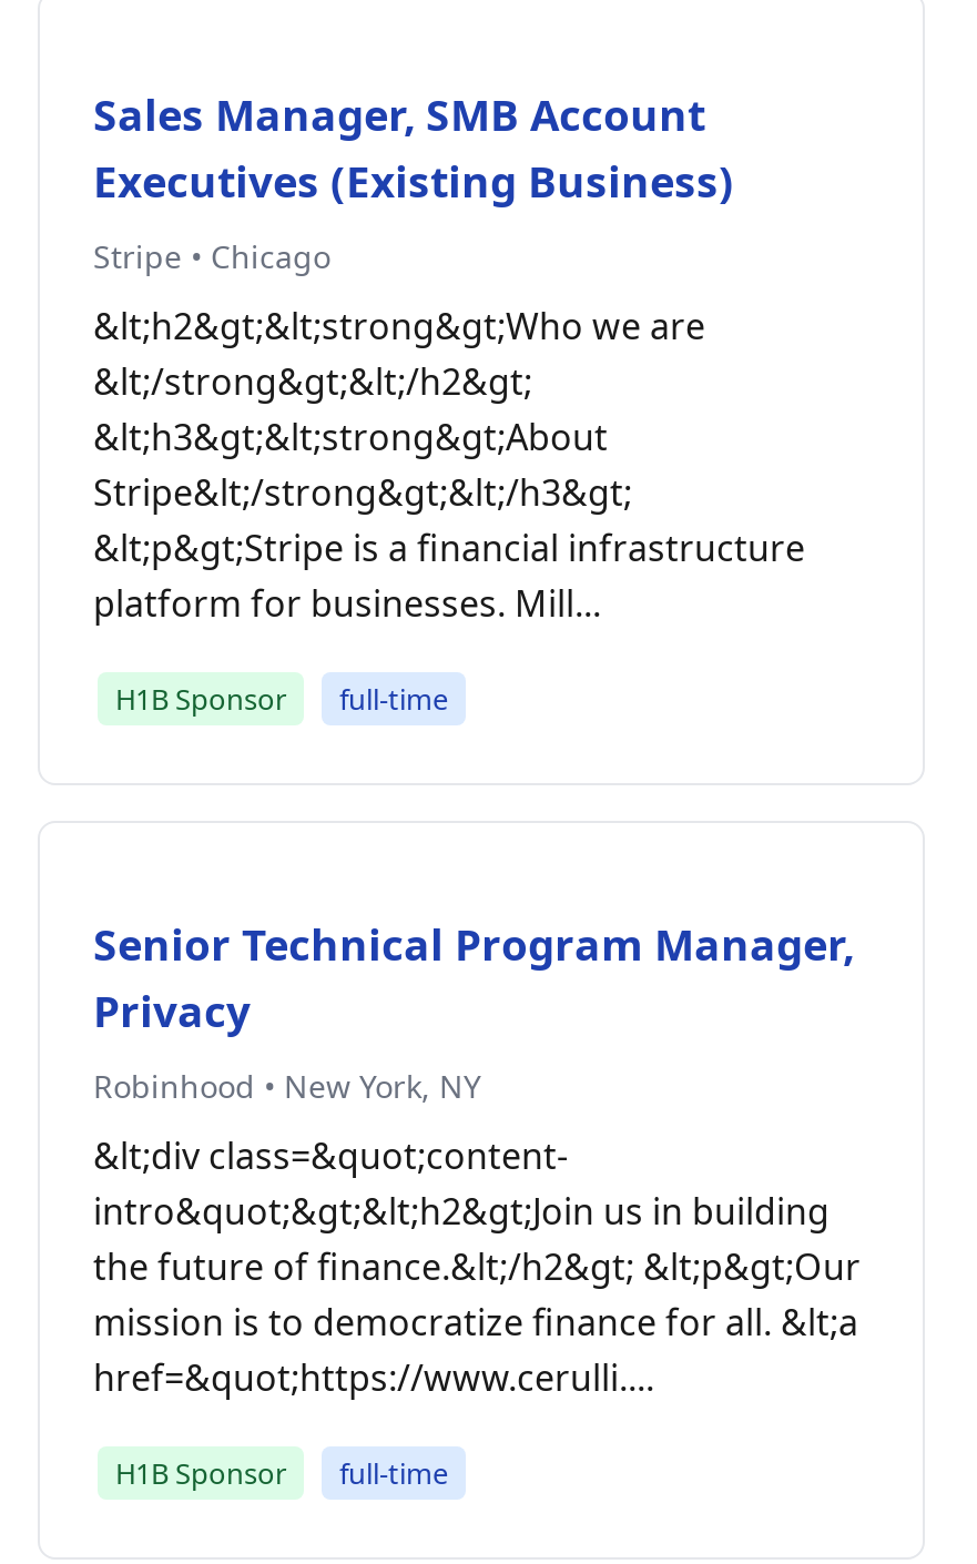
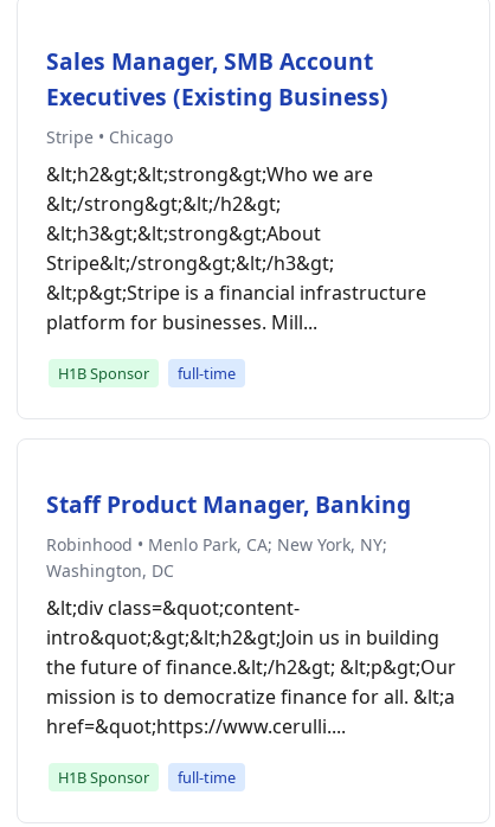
[93,914,854,1107] Senior Technical Program Manager, | Privacy | Robinhood • New York, NY -> [46,488,411,582] Staff Product Manager, Banking | Robinhood • Menlo Park, CA; New York, NY; | Washington, DC

